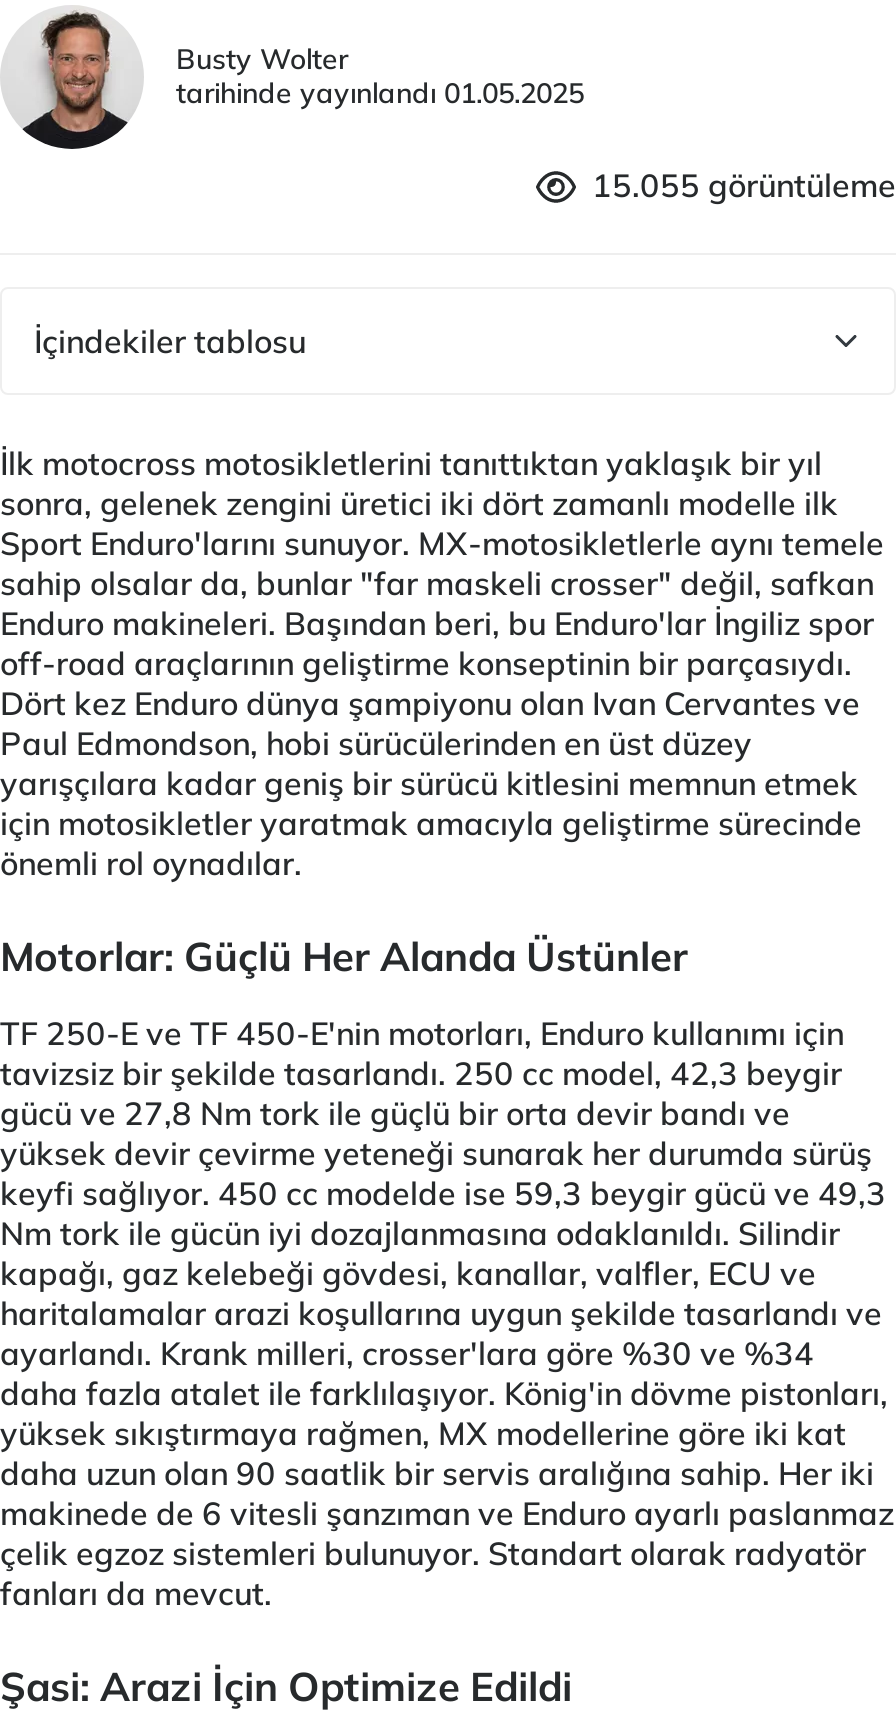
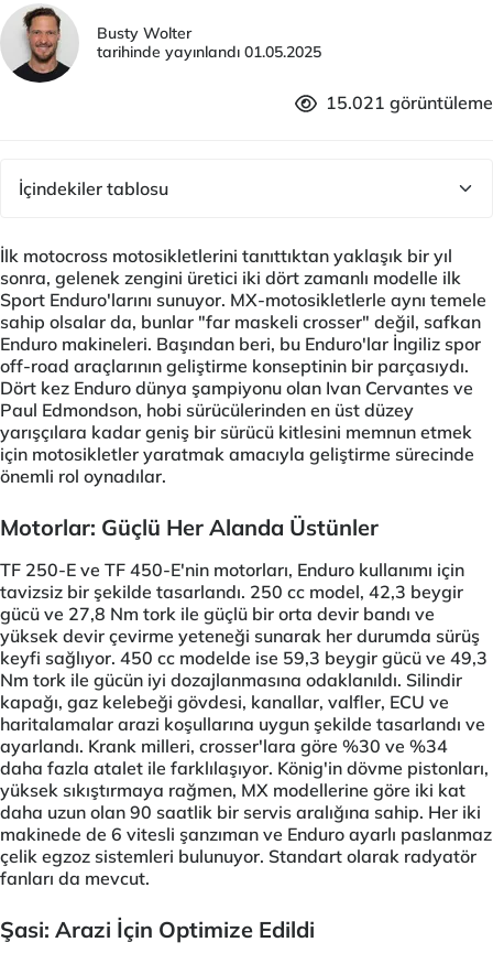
[592,165,896,205] 15.055 görüntüleme -> [326,91,493,113] 15.021 görüntüleme

